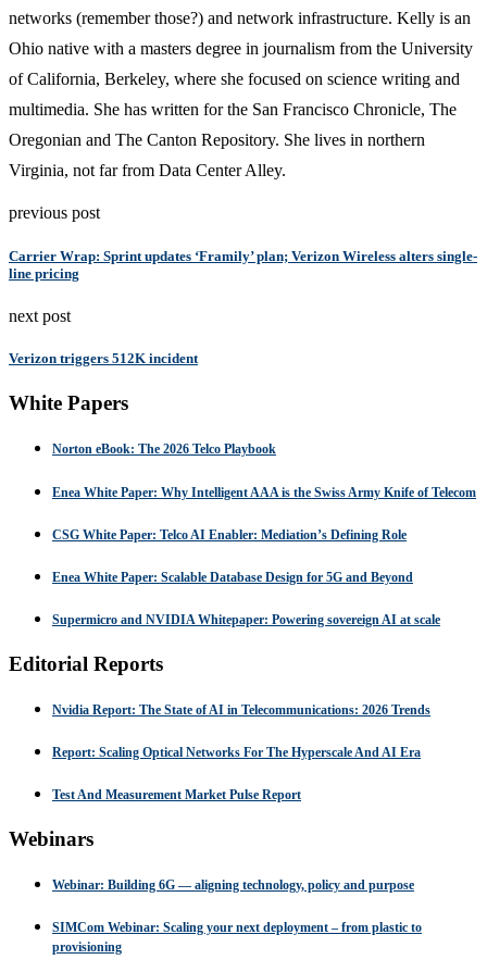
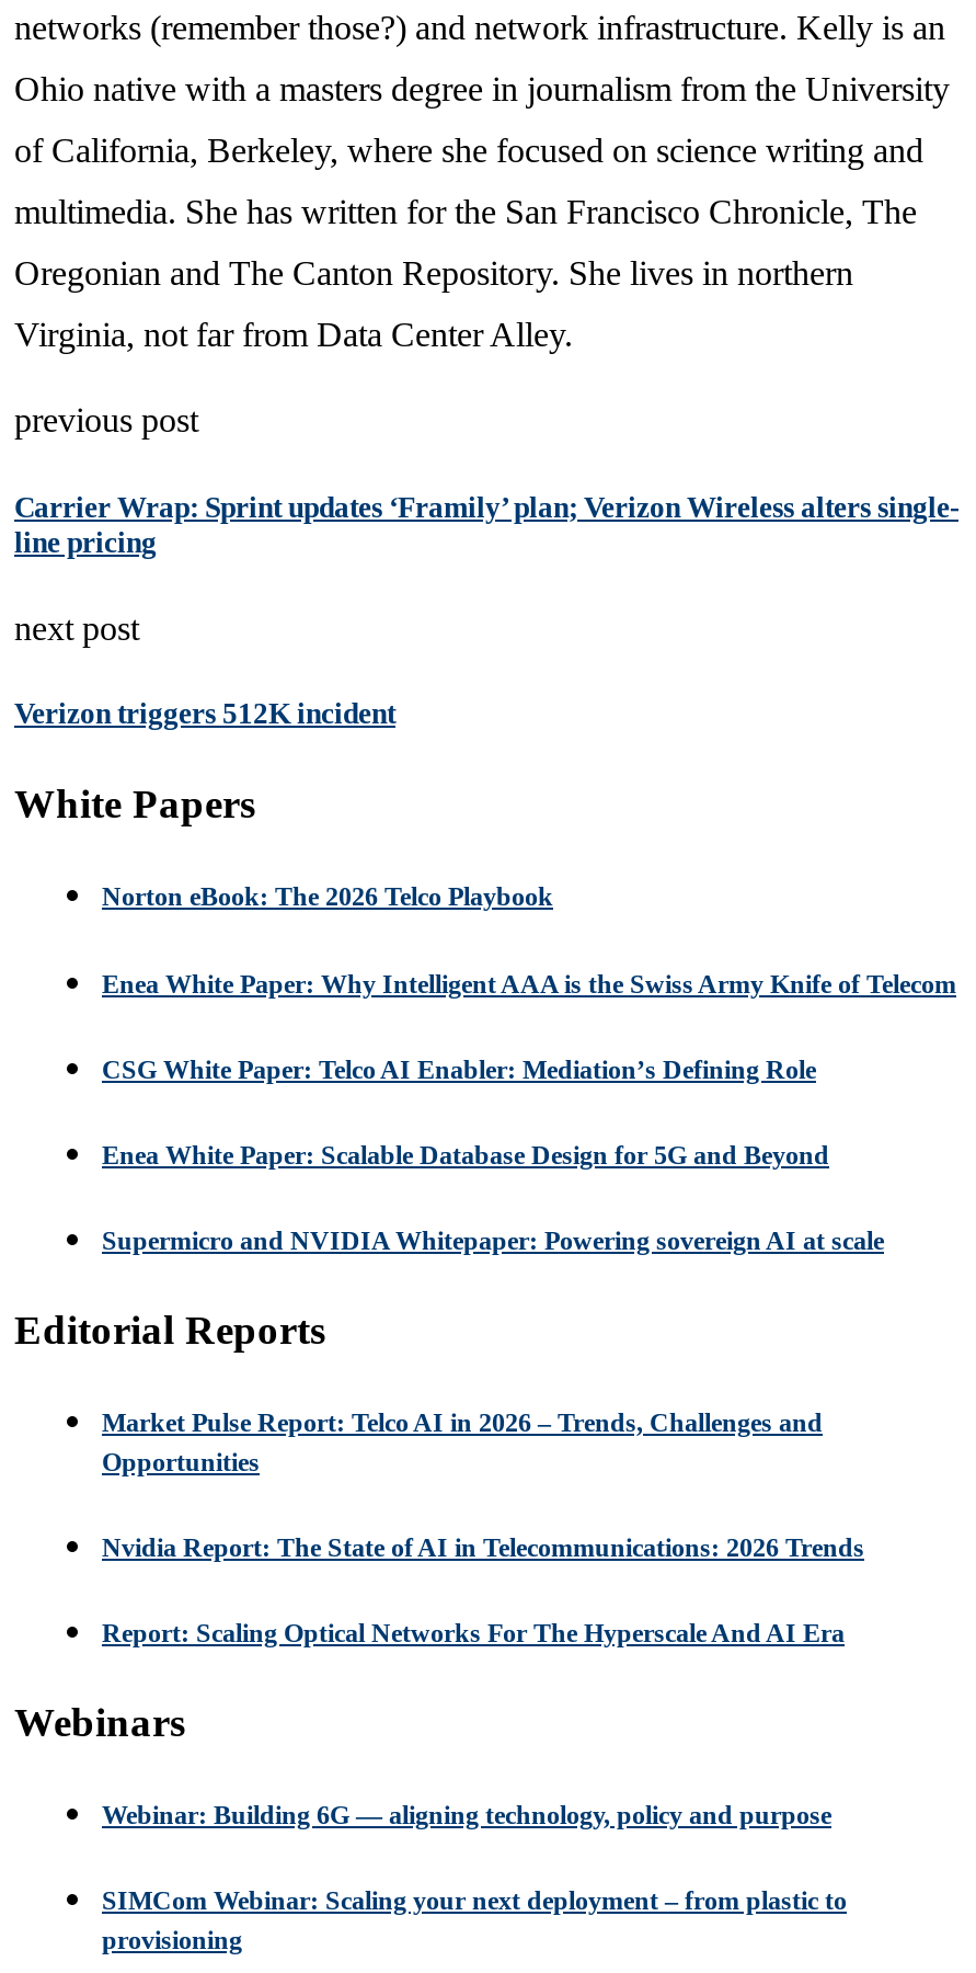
none -> [102,1407,823,1477] Market Pulse Report: Telco AI in 2026 – Trends, Challenges and | Opportunities
moved [52,702,430,760] -> [102,1533,864,1650]: Nvidia Report: The State of AI in Telecommunications: 2026 Trends | Report: Scaling Optical Networks For The Hyperscale And AI Era
[52,788,301,803] Test And Measurement Market Pulse Report -> none

